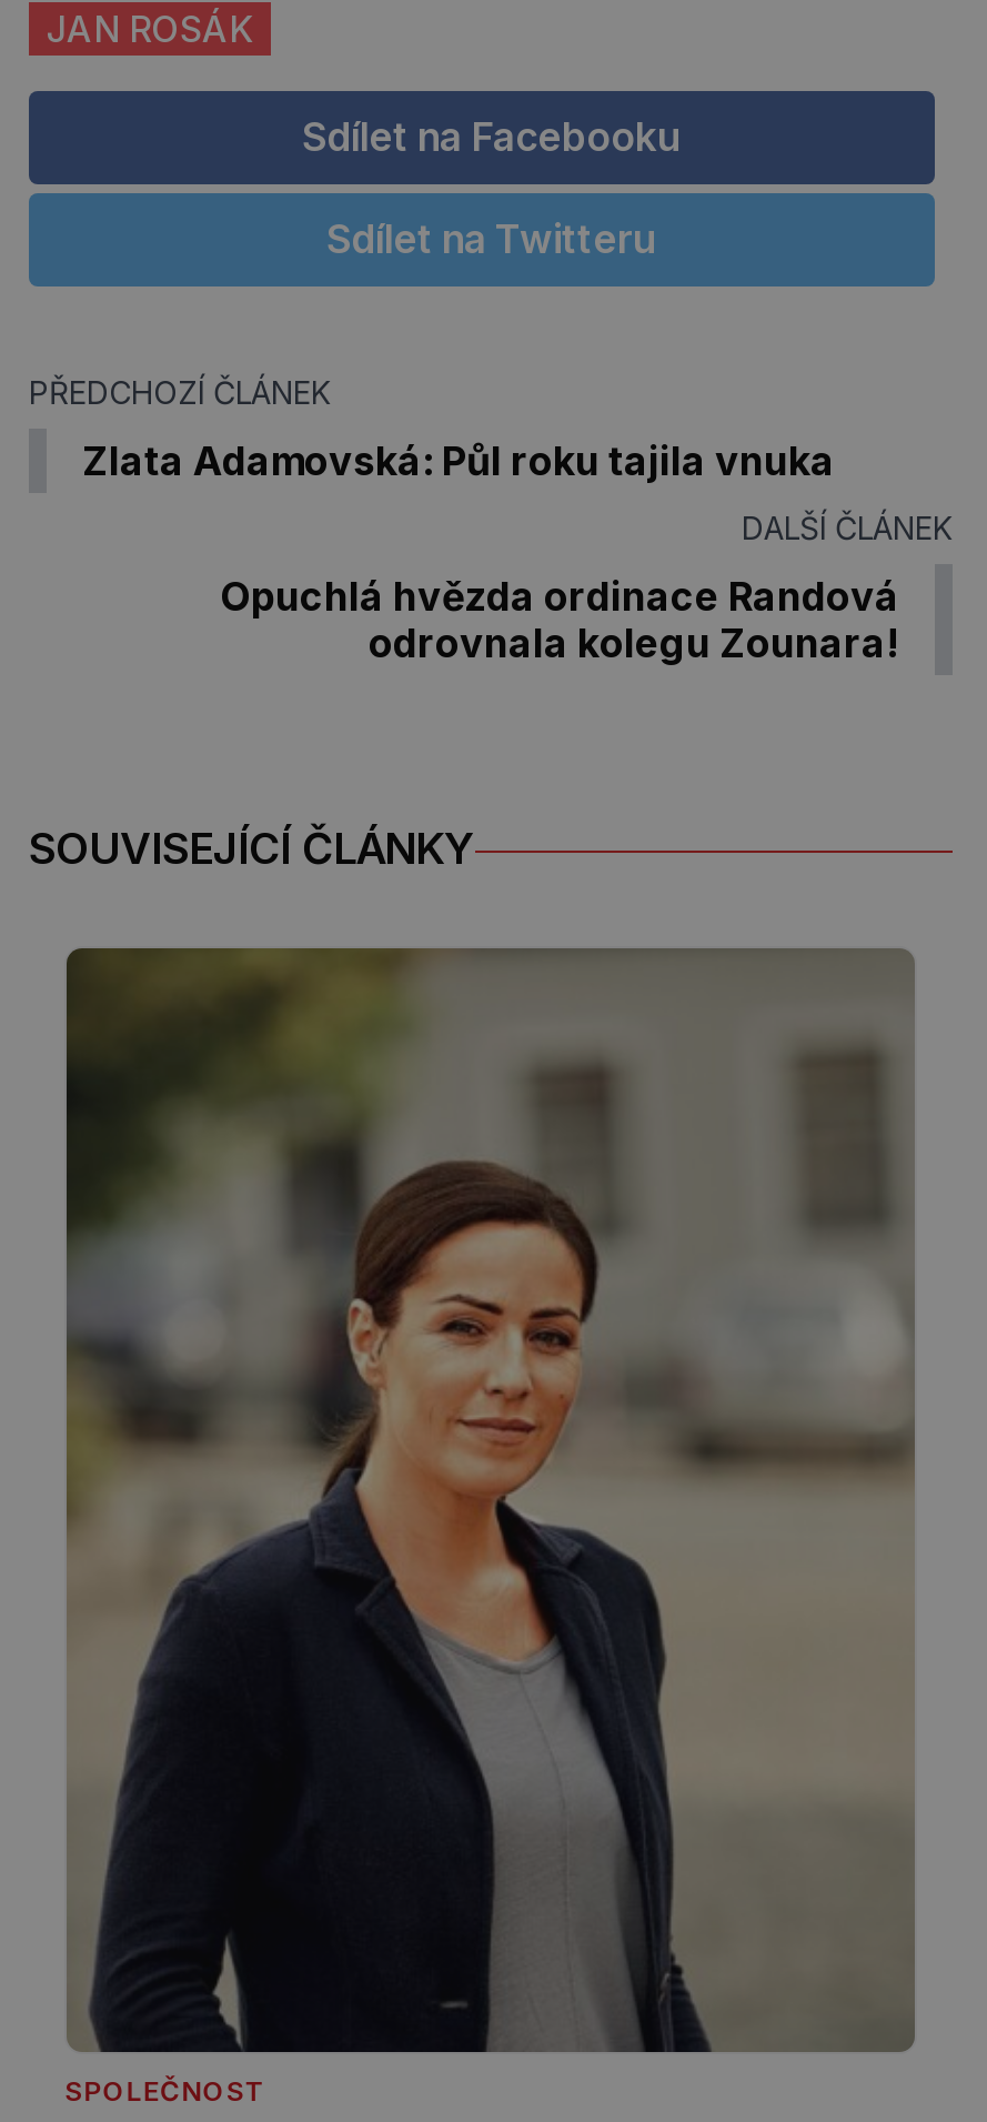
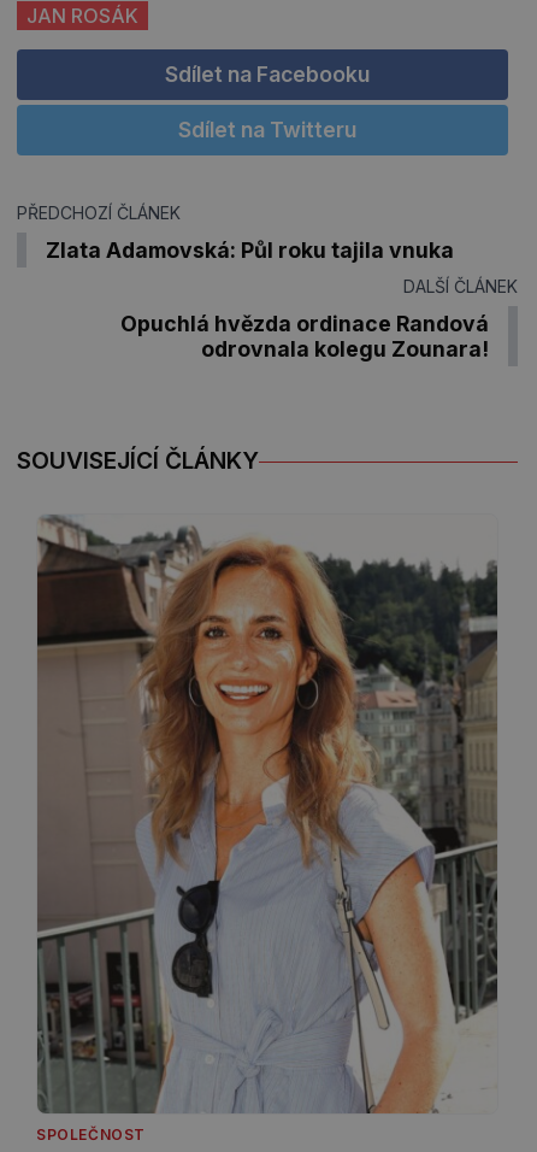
[64,946,917,2054] [image] -> [36,515,498,1115] [image]

